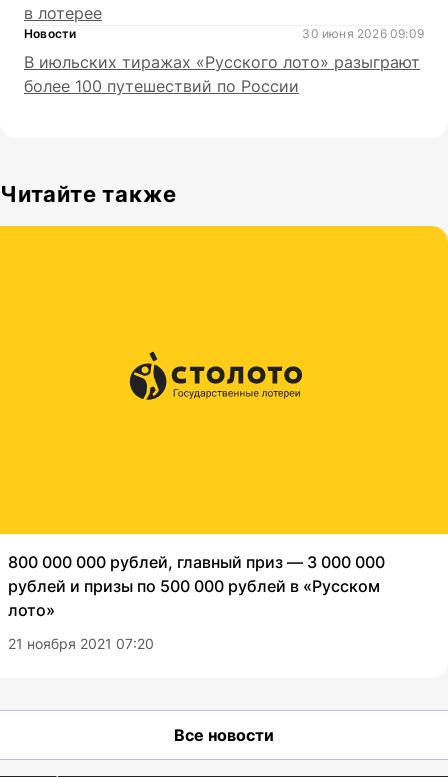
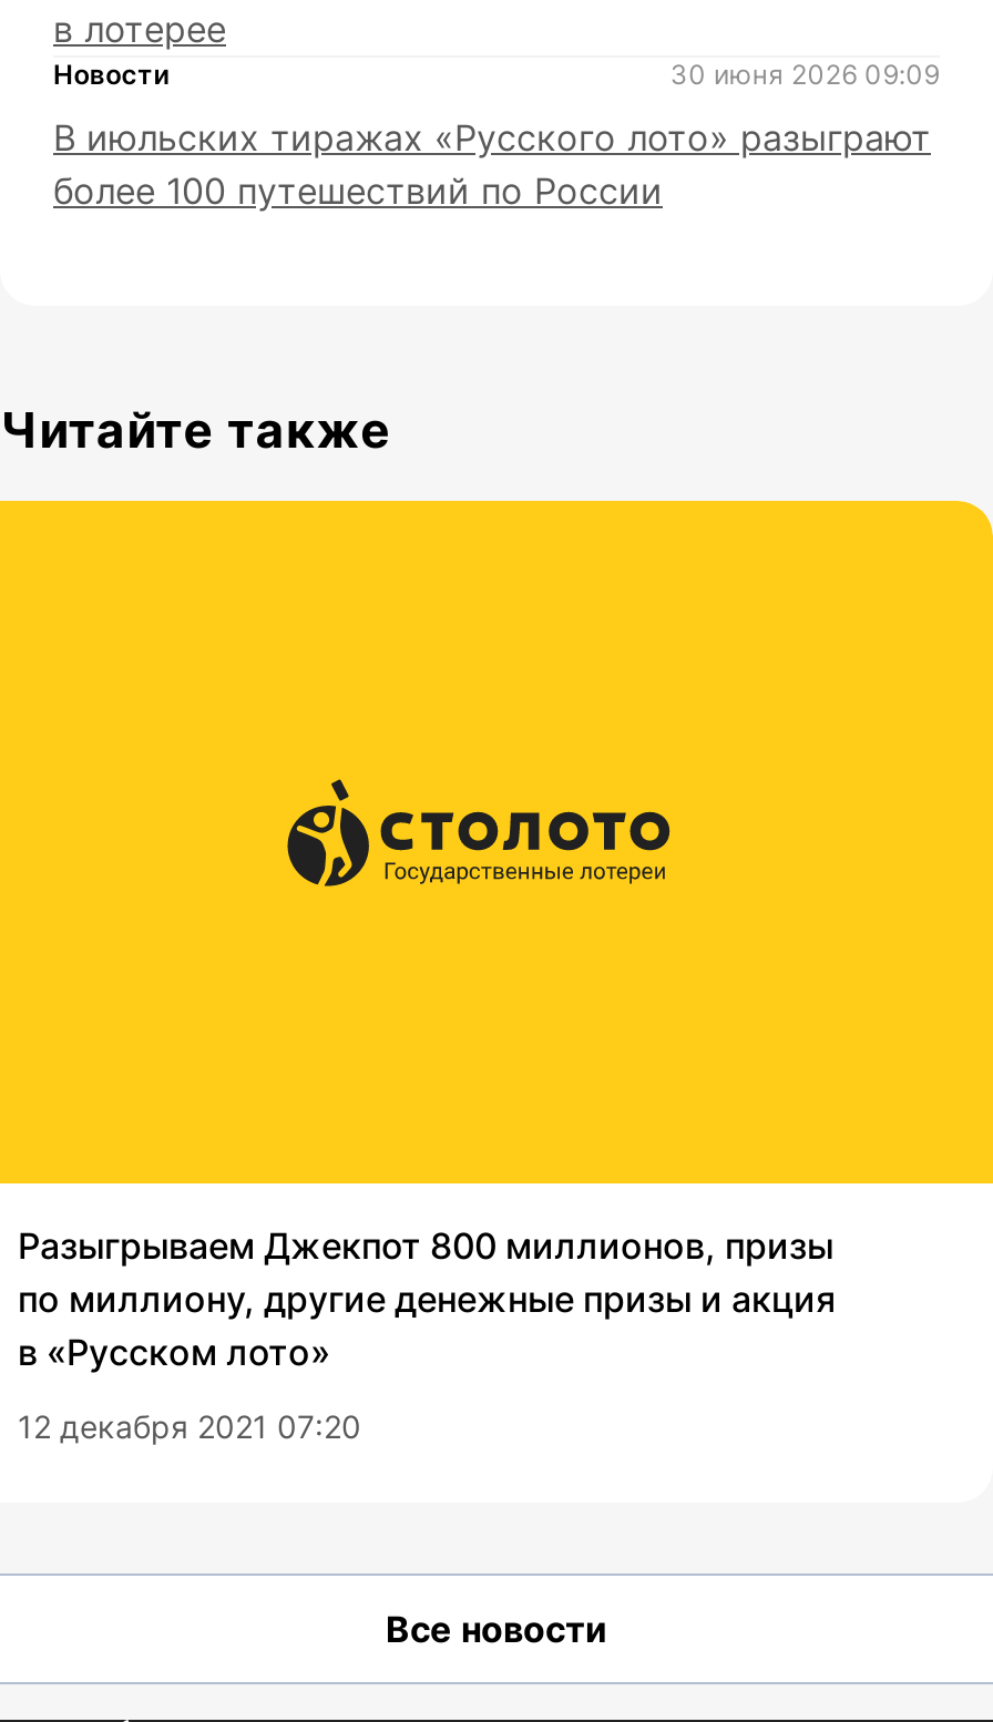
[8,552,385,620] 800 000 000 рублей, главный приз — 3 000 000 | рублей и призы по 500 000 рублей в «Русском | лото» -> [18,1224,836,1374] Разыгрываем Джекпот 800 миллионов, призы | по миллиону, другие денежные призы и акция | в «Русском лото»
[8,635,154,652] 21 ноября 2021 07:20 -> [18,1408,361,1445] 12 декабря 2021 07:20

